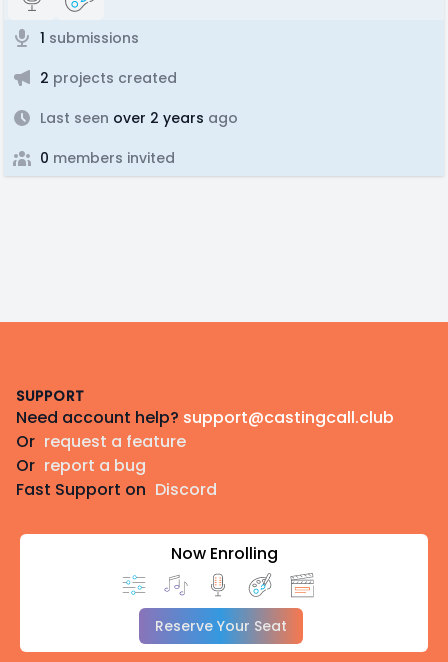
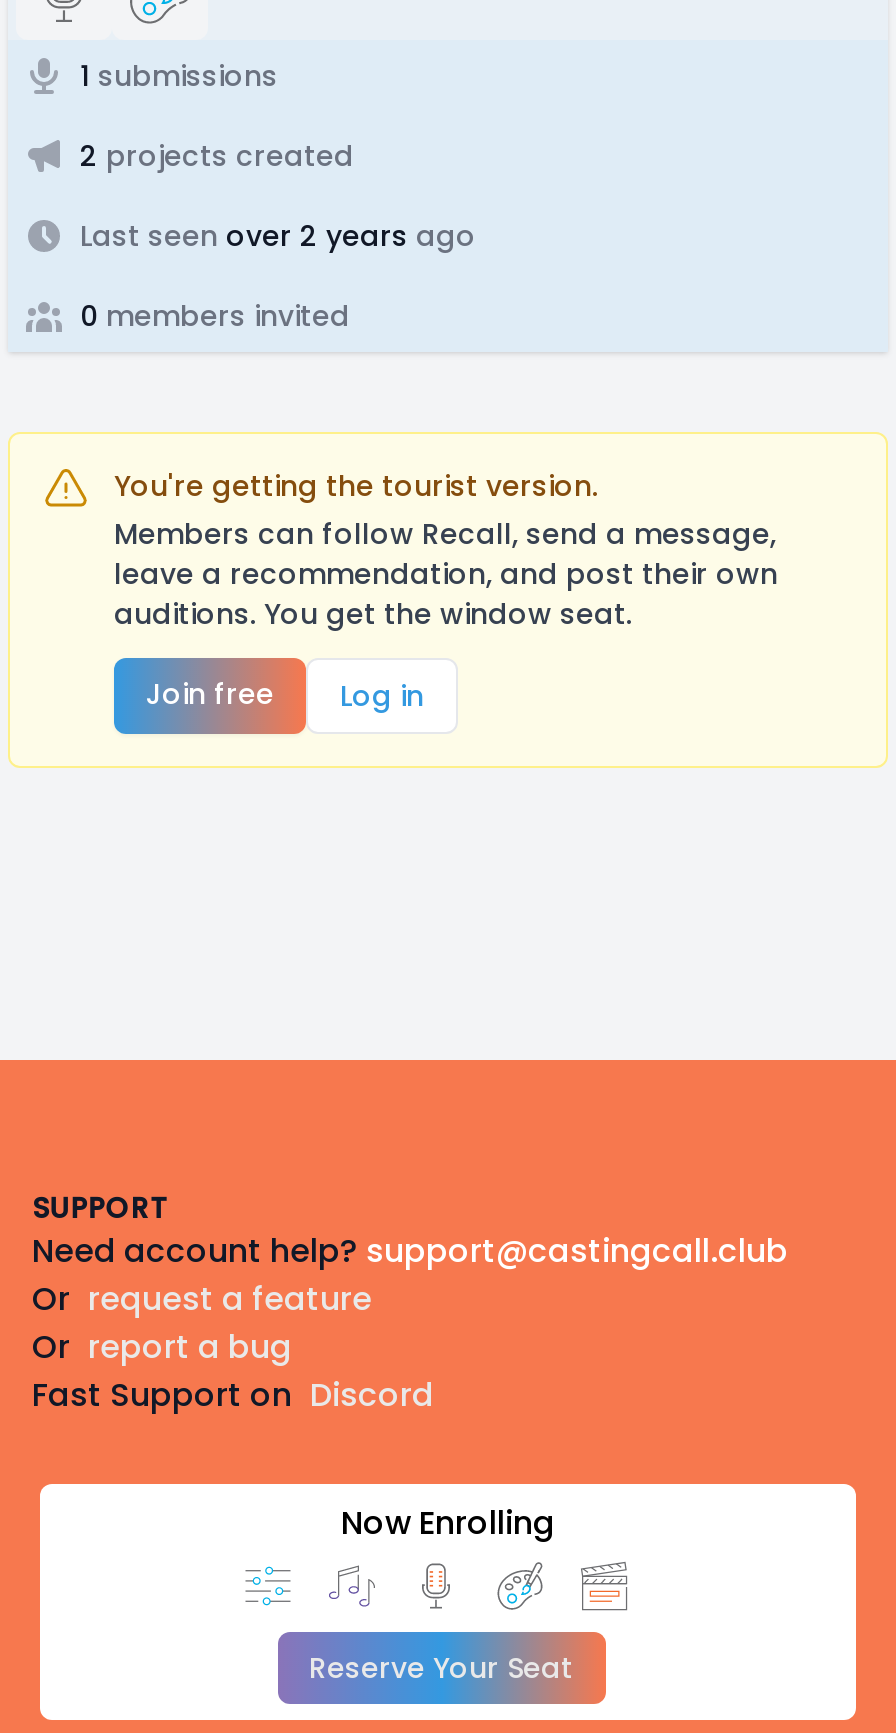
none -> [8,430,888,768] [image] | You're getting the tourist version. | Members can follow Recall, send a message, | leave a recommendation, and post their own | auditions. You get the window seat. | Join free | Log in

